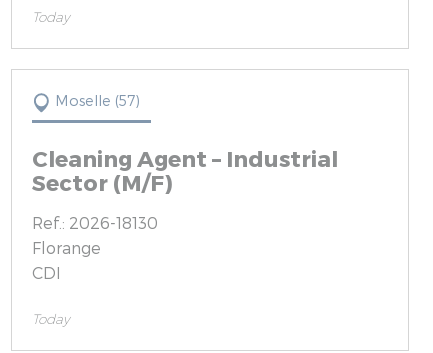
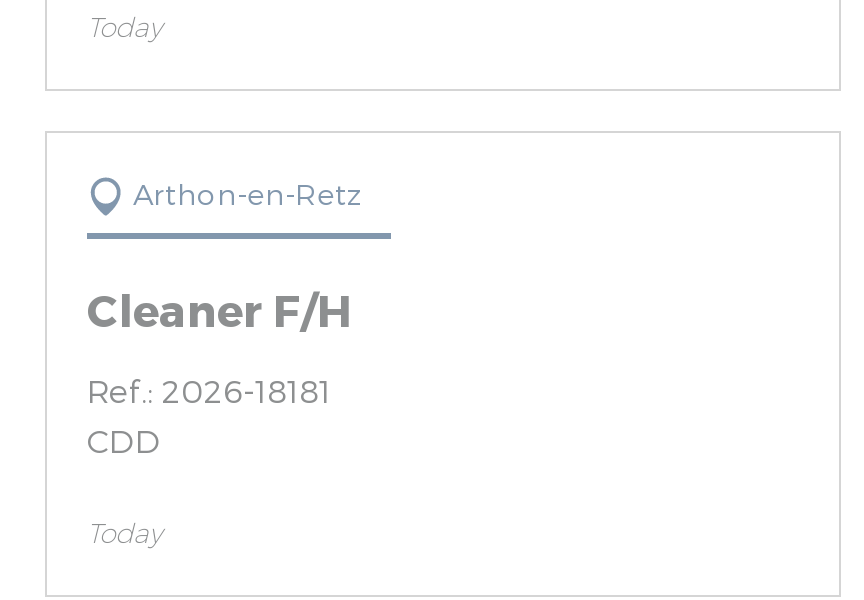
[55,92,140,109] Moselle (57) -> [133,177,363,211] Arthon-en-Retz
[32,145,338,195] Cleaning Agent – Industrial | Sector (M/F) -> [87,282,353,334] Cleaner F/H
[32,213,158,282] Ref.: 2026-18130 | Florange | CDI -> [87,370,331,458] Ref.: 2026-18181 | CDD

